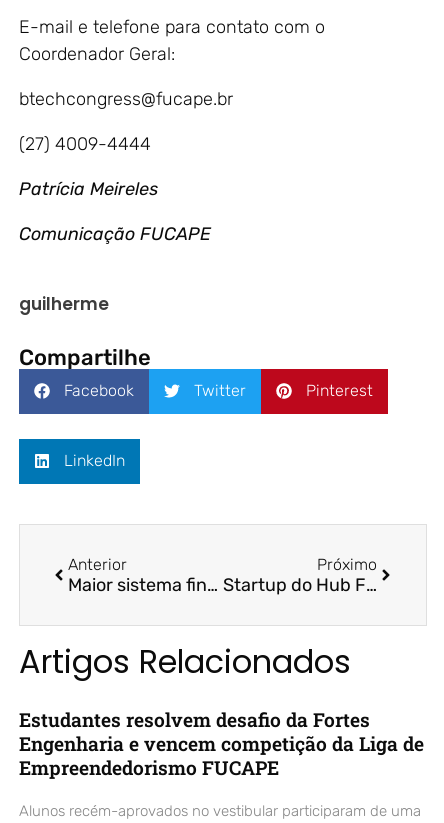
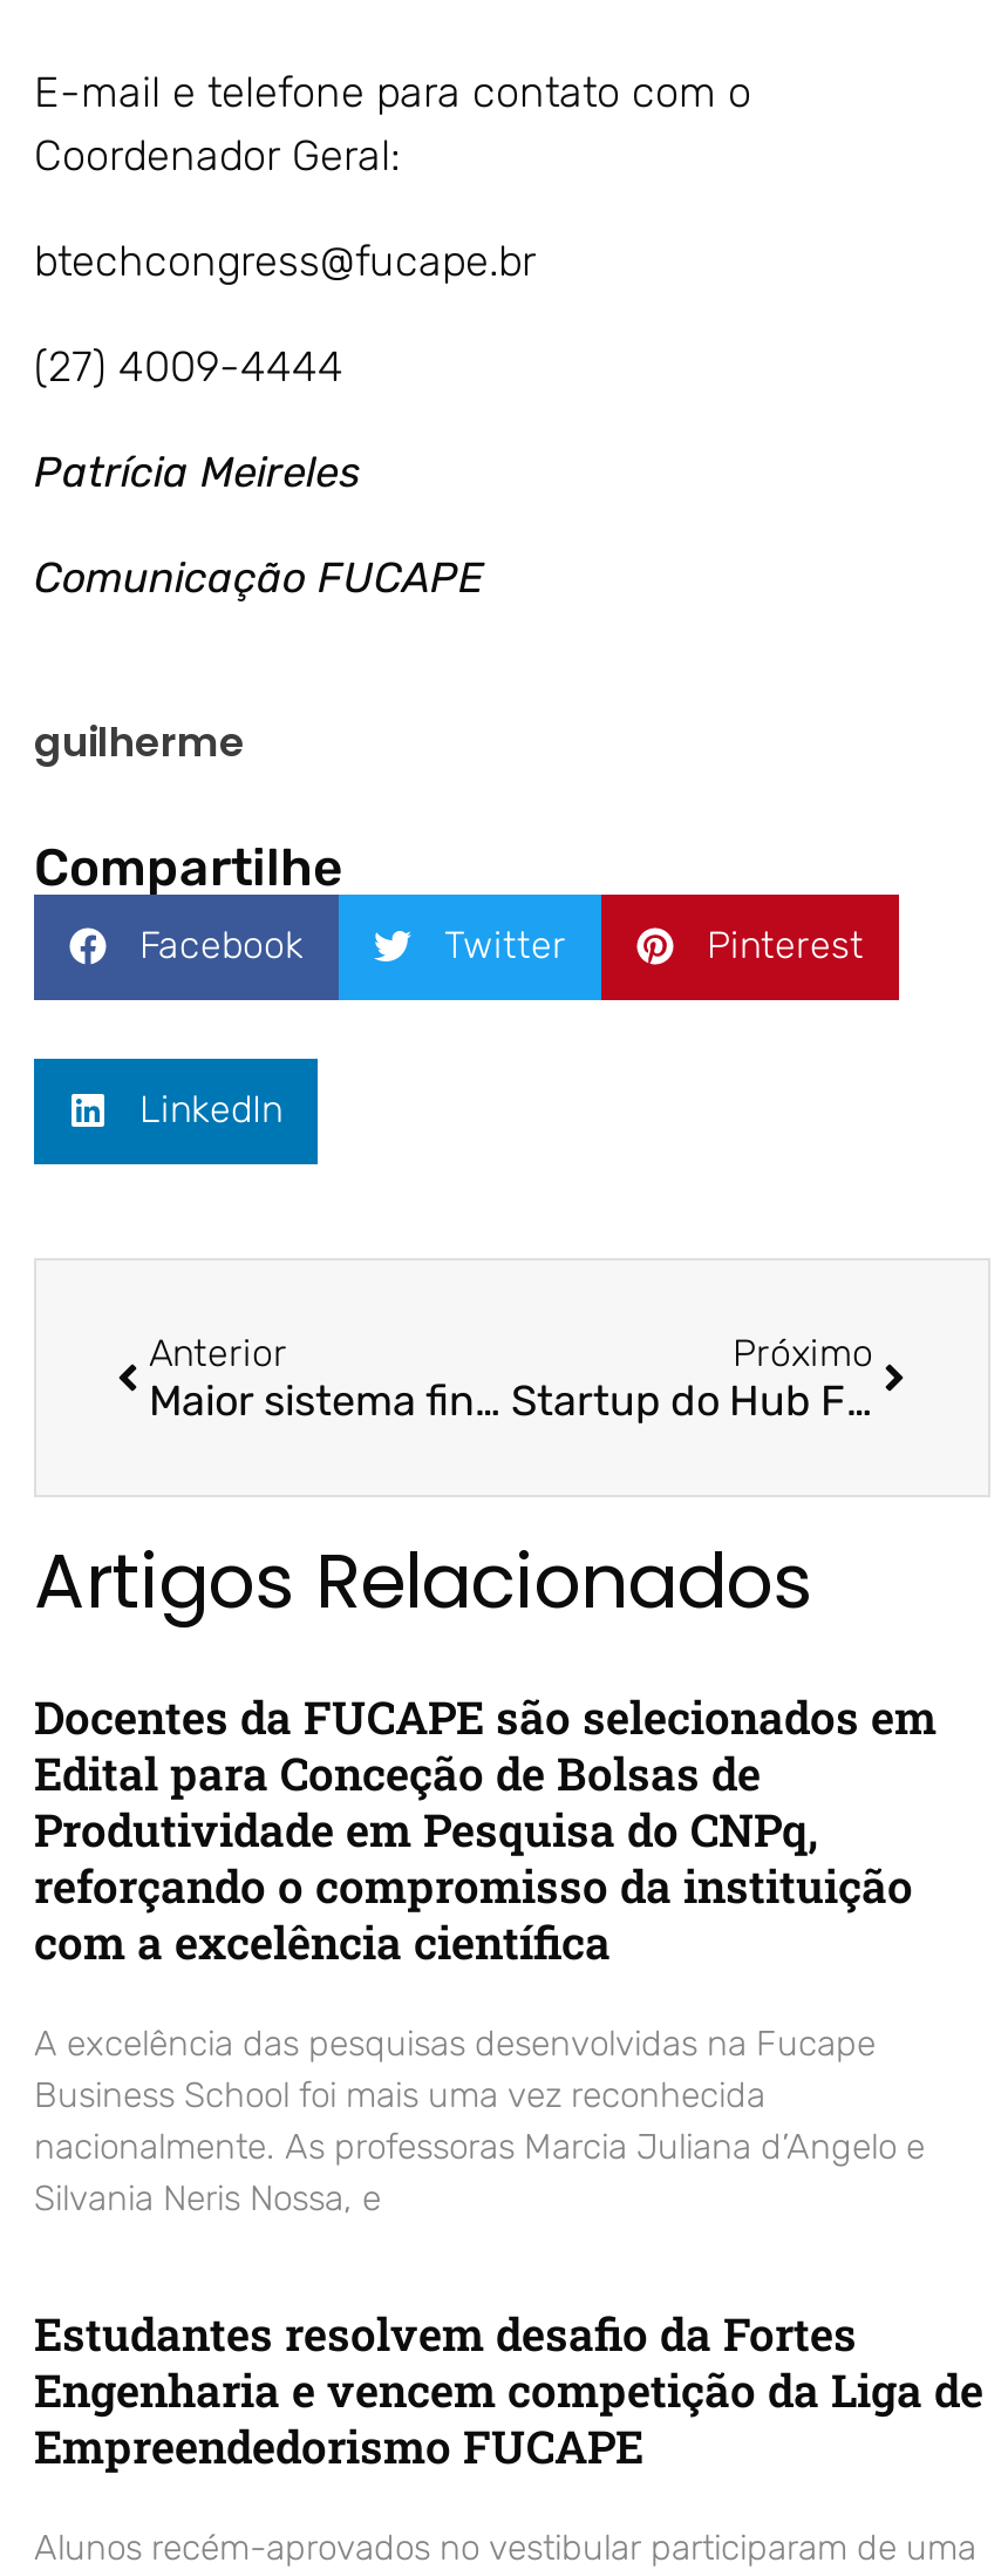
none -> [34,1686,937,2219] Docentes da FUCAPE são selecionados em | Edital para Conceção de Bolsas de | Produtividade em Pesquisa do CNPq, | reforçando o compromisso da instituição | com a excelência científica | A excelência das pesquisas desenvolvidas na Fucape | Business School foi mais uma vez reconhecida | nacionalmente. As professoras Marcia Juliana d’Angelo e | Silvania Neris Nossa, e

